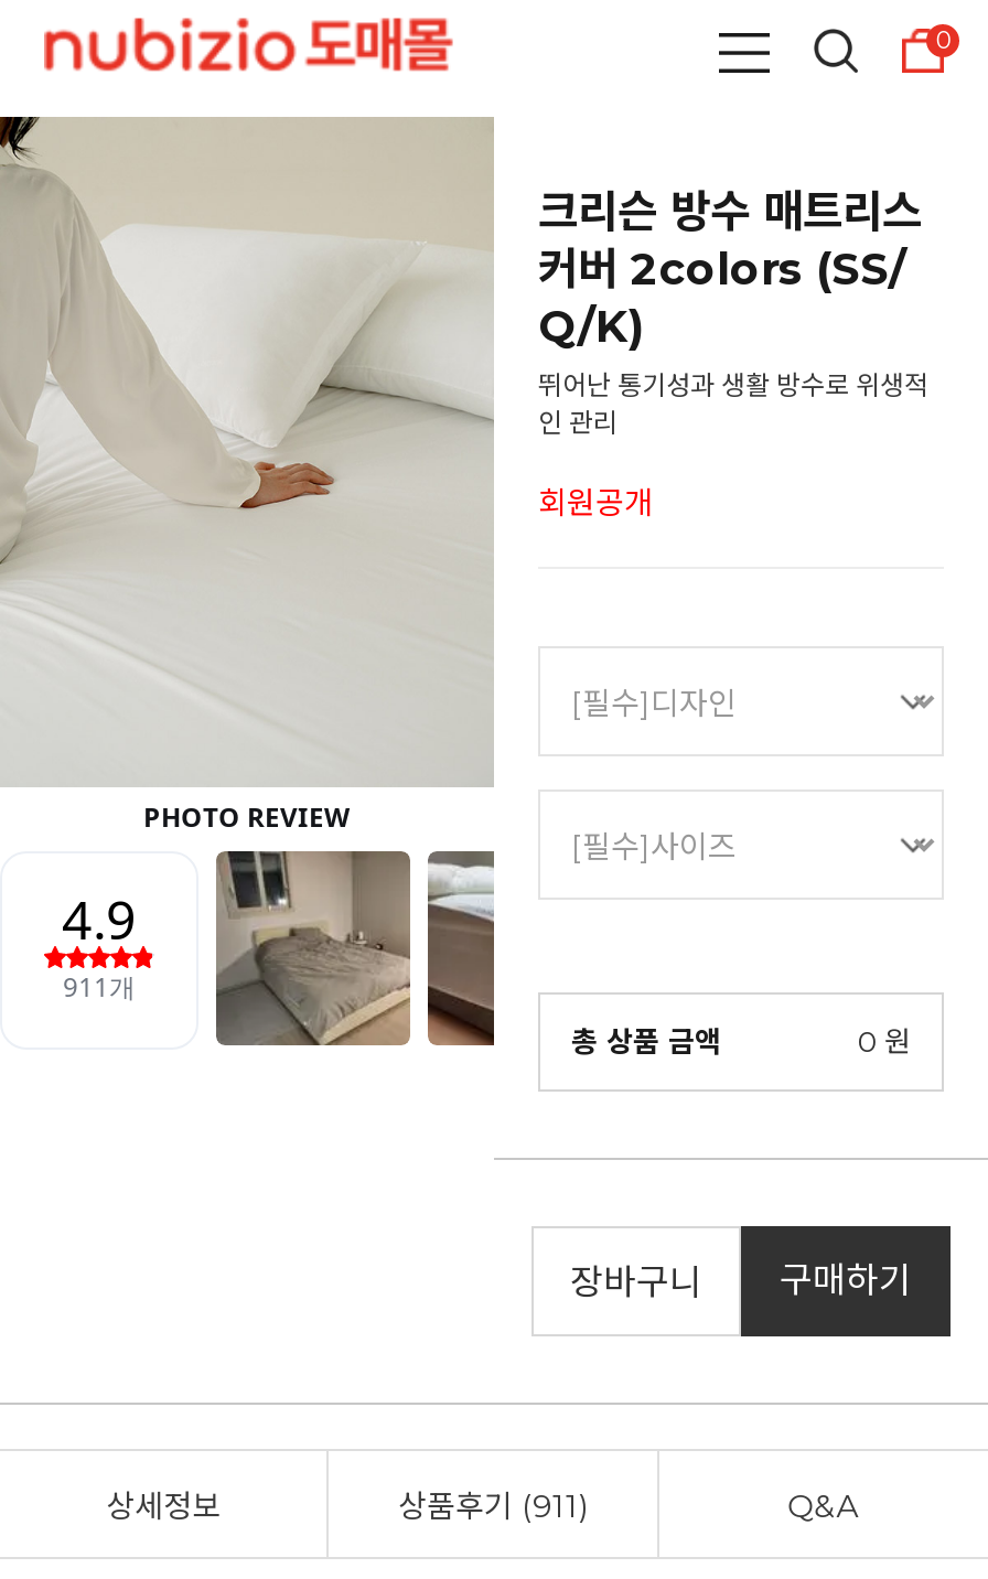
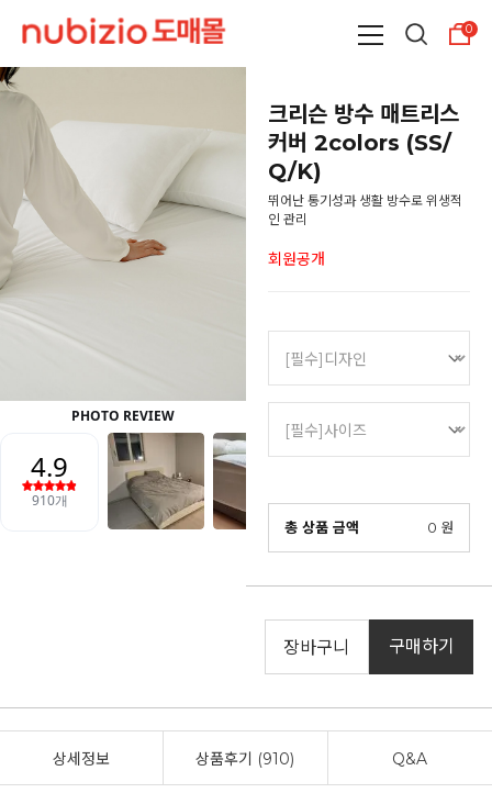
[398,1486,588,1526] 상품후기 (911) -> [196,749,295,769] 상품후기 (910)

